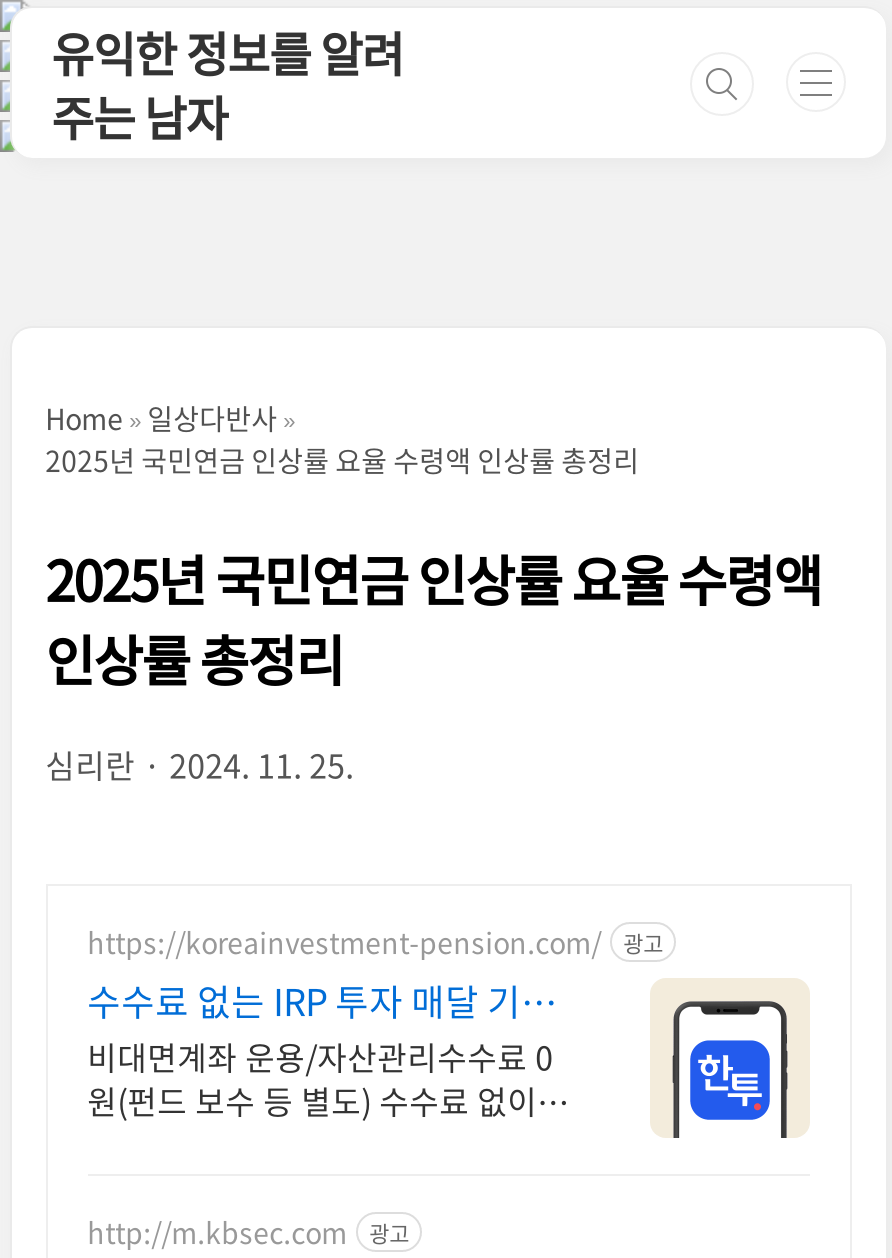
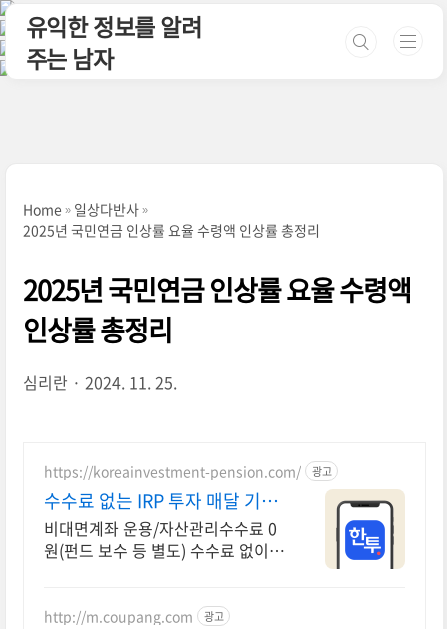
[87,1212,347,1252] http://m.kbsec.com -> [44,606,193,626] http://m.coupang.com

